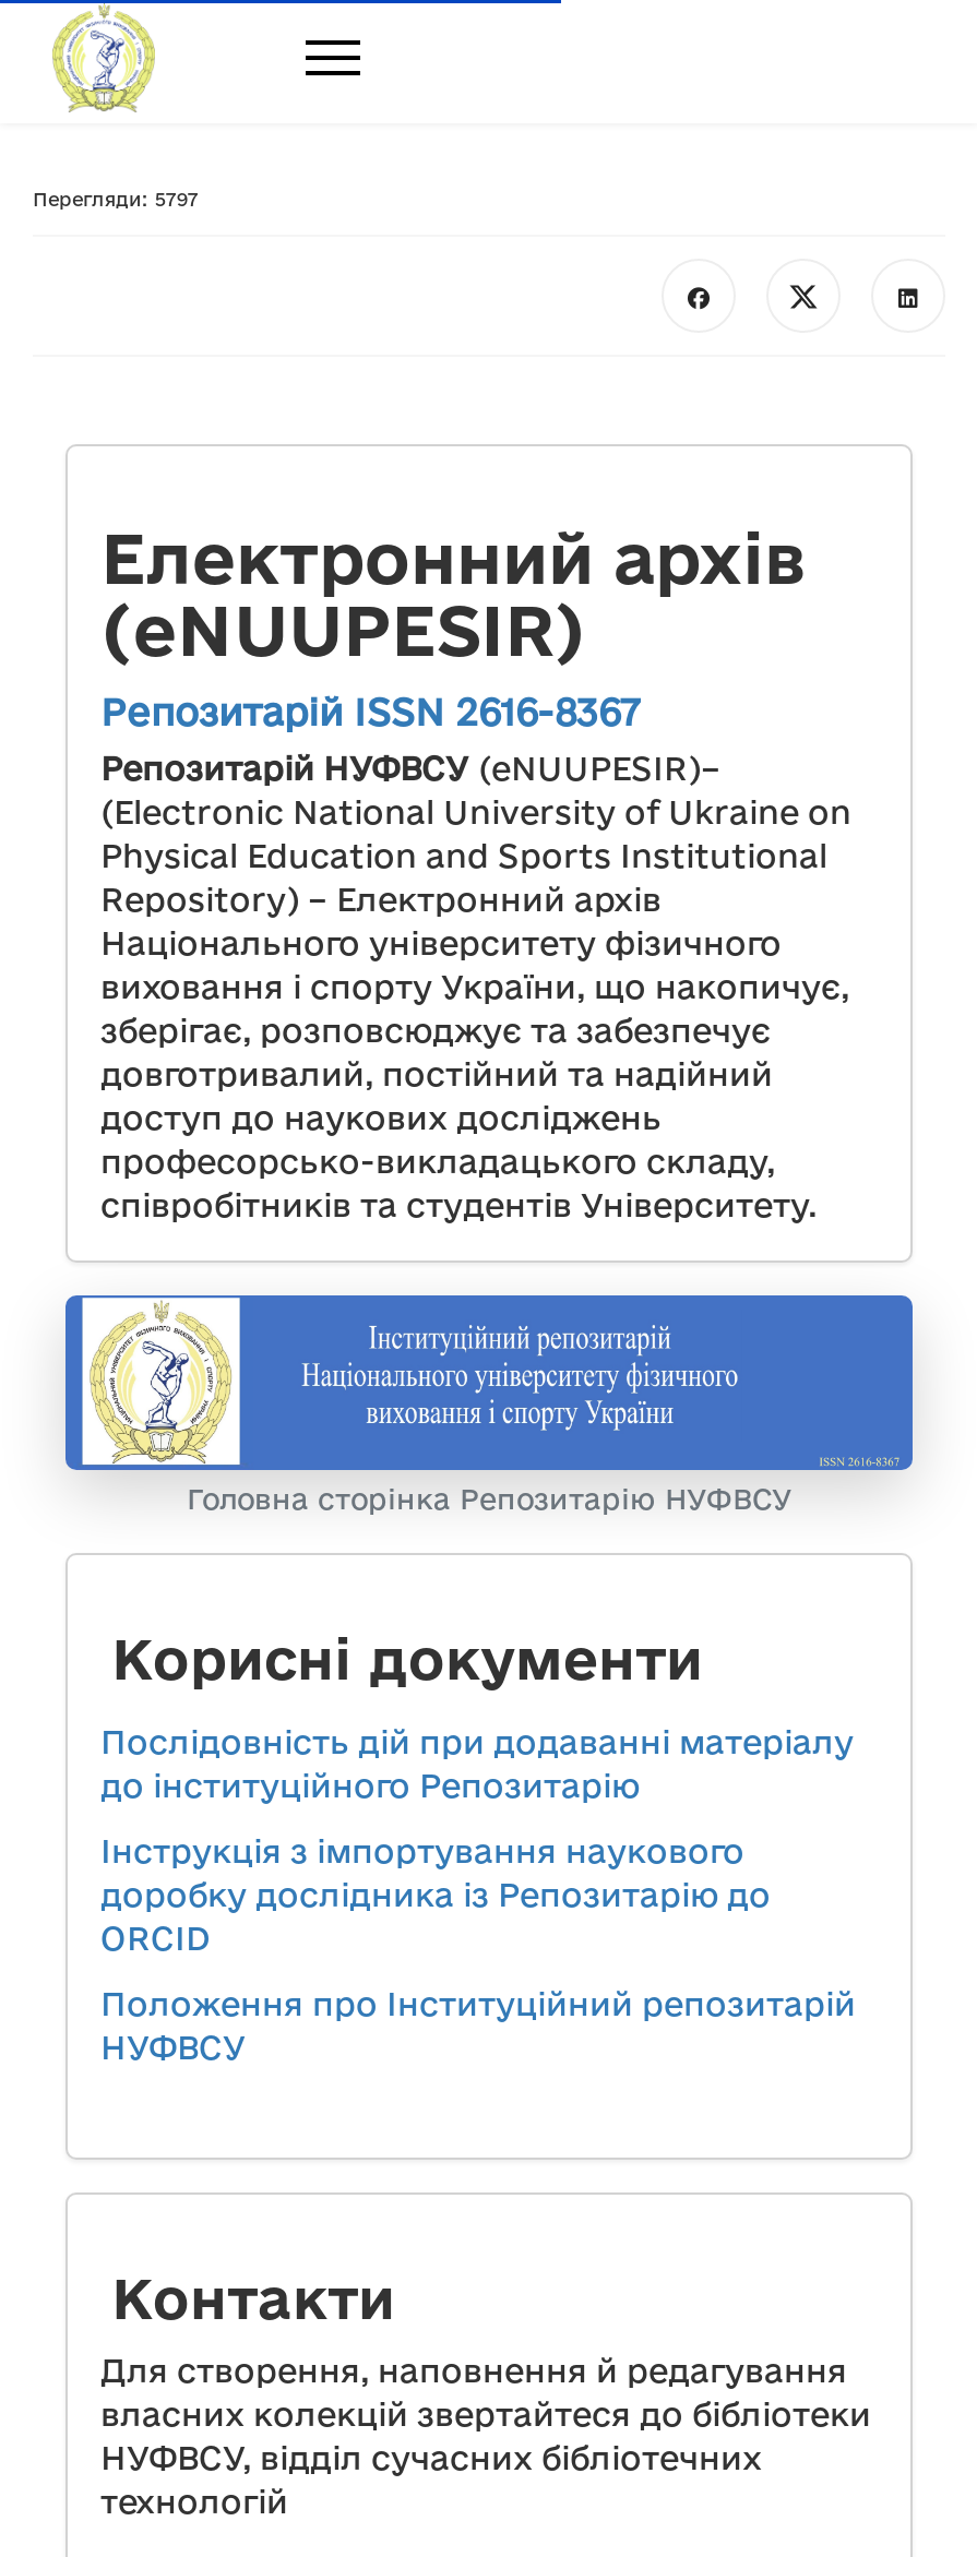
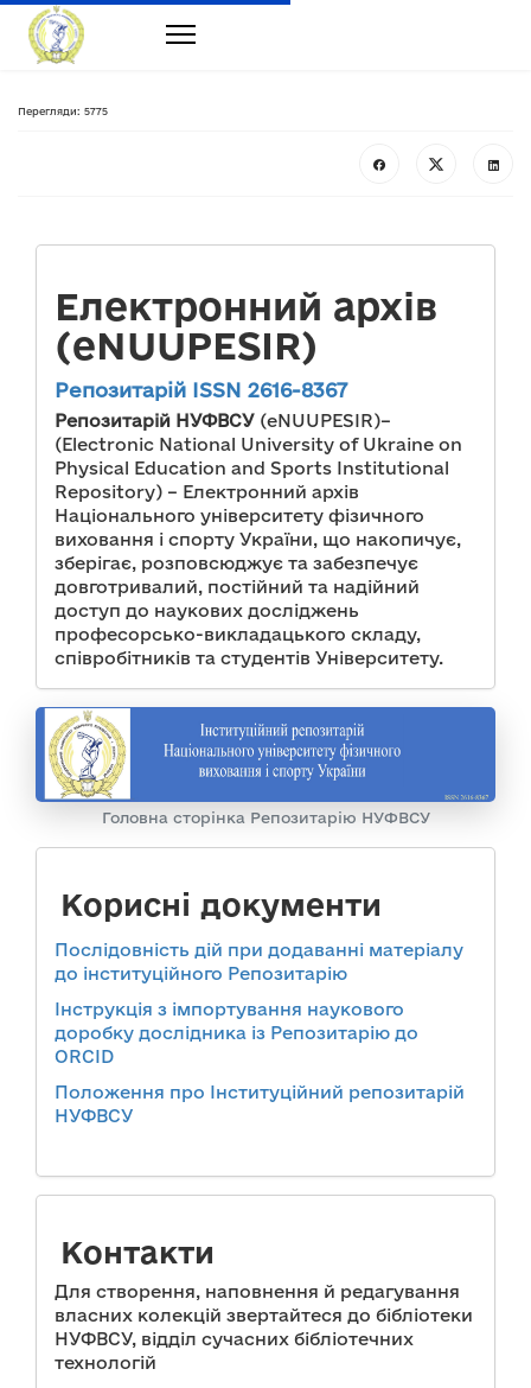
[33,189,199,211] Перегляди: 5797 -> [18,106,108,117] Перегляди: 5775

